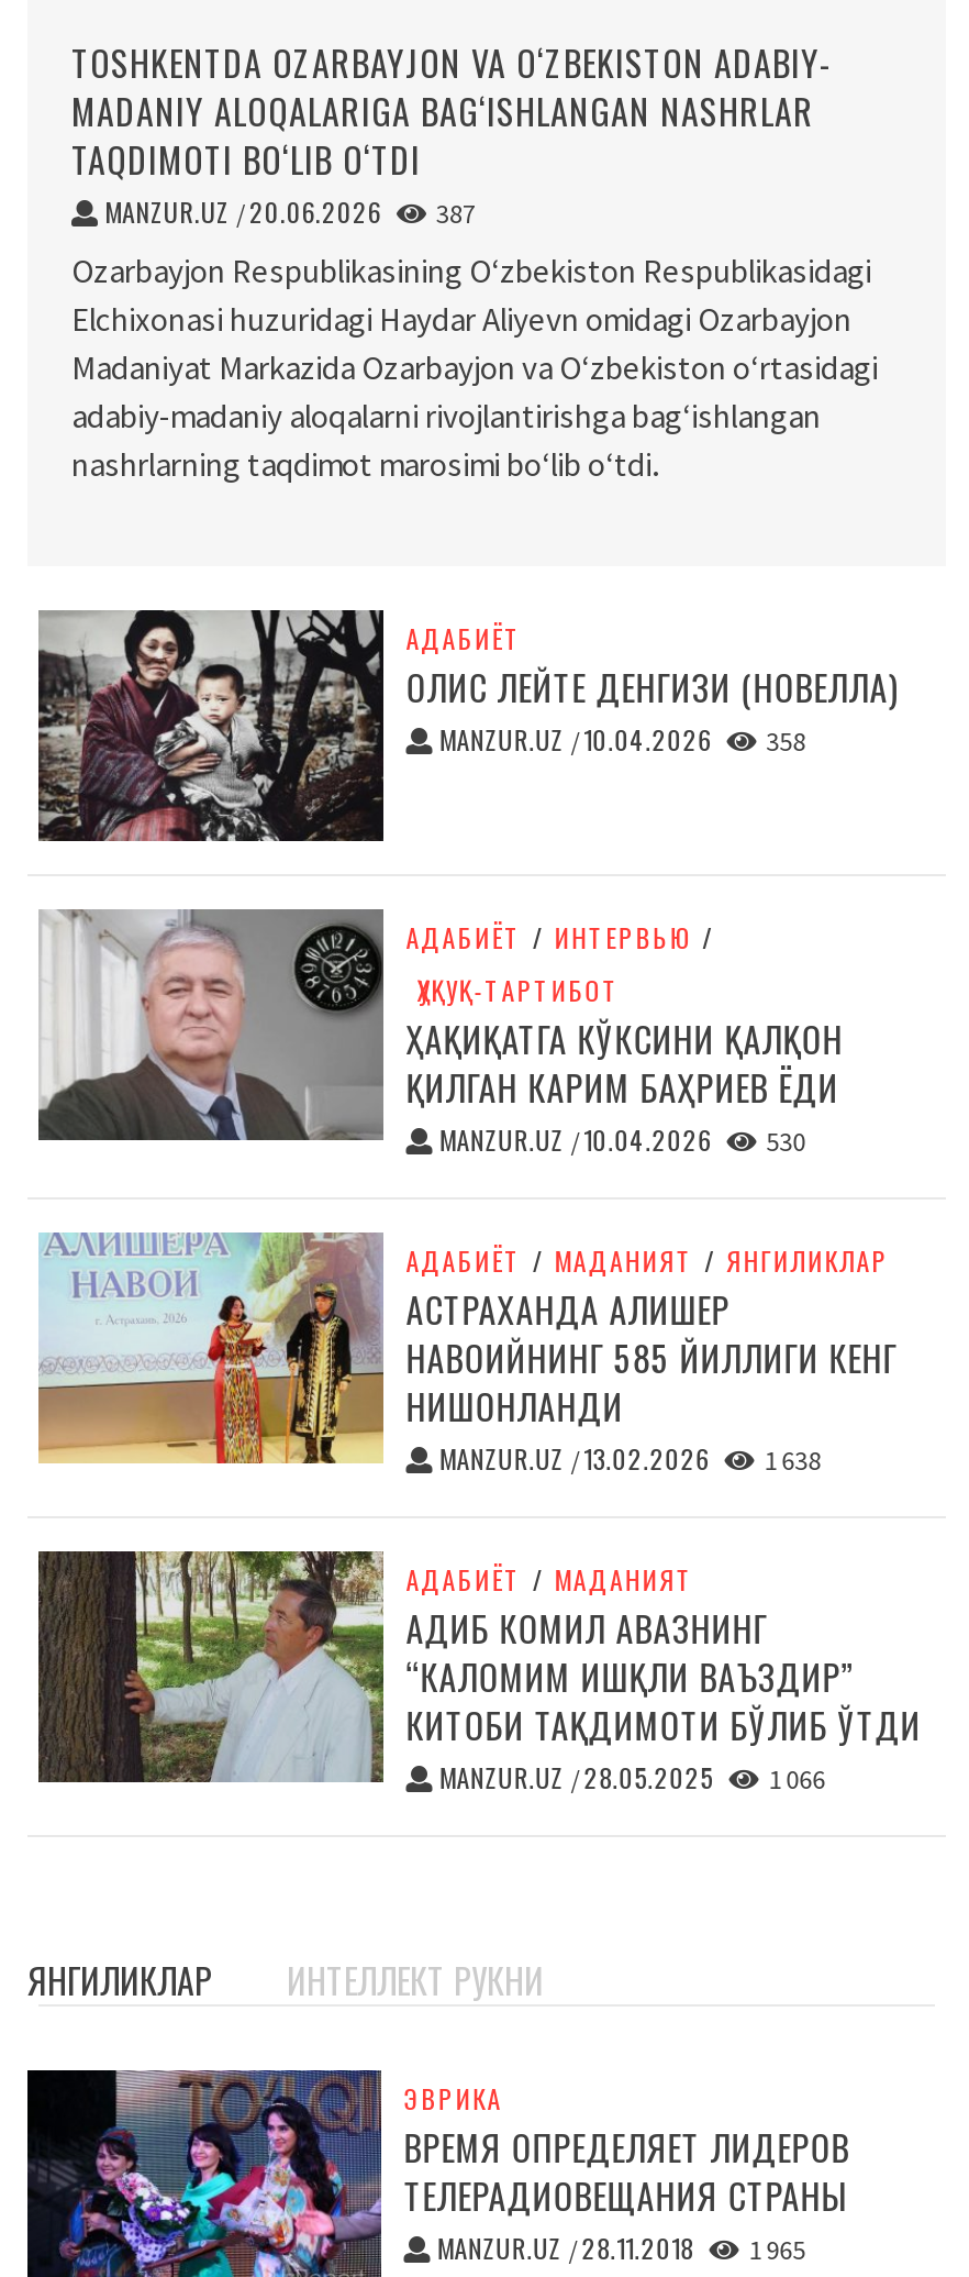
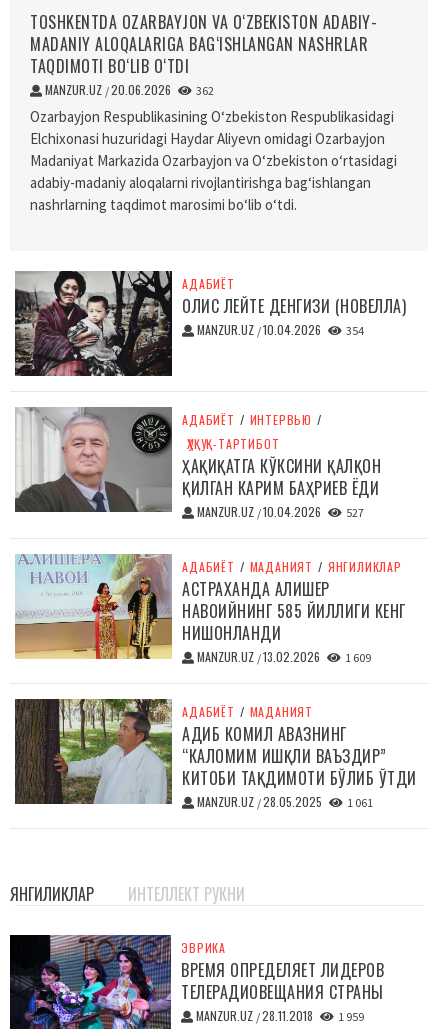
[104,192,476,230] MANZUR.UZ / 20.06.2026 387 -> [45,81,214,98] MANZUR.UZ / 20.06.2026 362
[439,720,806,758] MANZUR.UZ / 10.04.2026 358 -> [197,321,364,338] MANZUR.UZ / 10.04.2026 354
[439,1120,806,1157] MANZUR.UZ / 10.04.2026 530 -> [197,503,364,520] MANZUR.UZ / 10.04.2026 527
[439,1439,821,1476] MANZUR.UZ / 13.02.2026 1 638 -> [197,648,371,665] MANZUR.UZ / 13.02.2026 1 609
[439,1758,826,1795] MANZUR.UZ / 28.05.2025 1 066 -> [197,793,373,810] MANZUR.UZ / 28.05.2025 1 061
[437,2228,806,2266] MANZUR.UZ / 28.11.2018 1 965 -> [196,1007,364,1024] MANZUR.UZ / 28.11.2018 1 959

